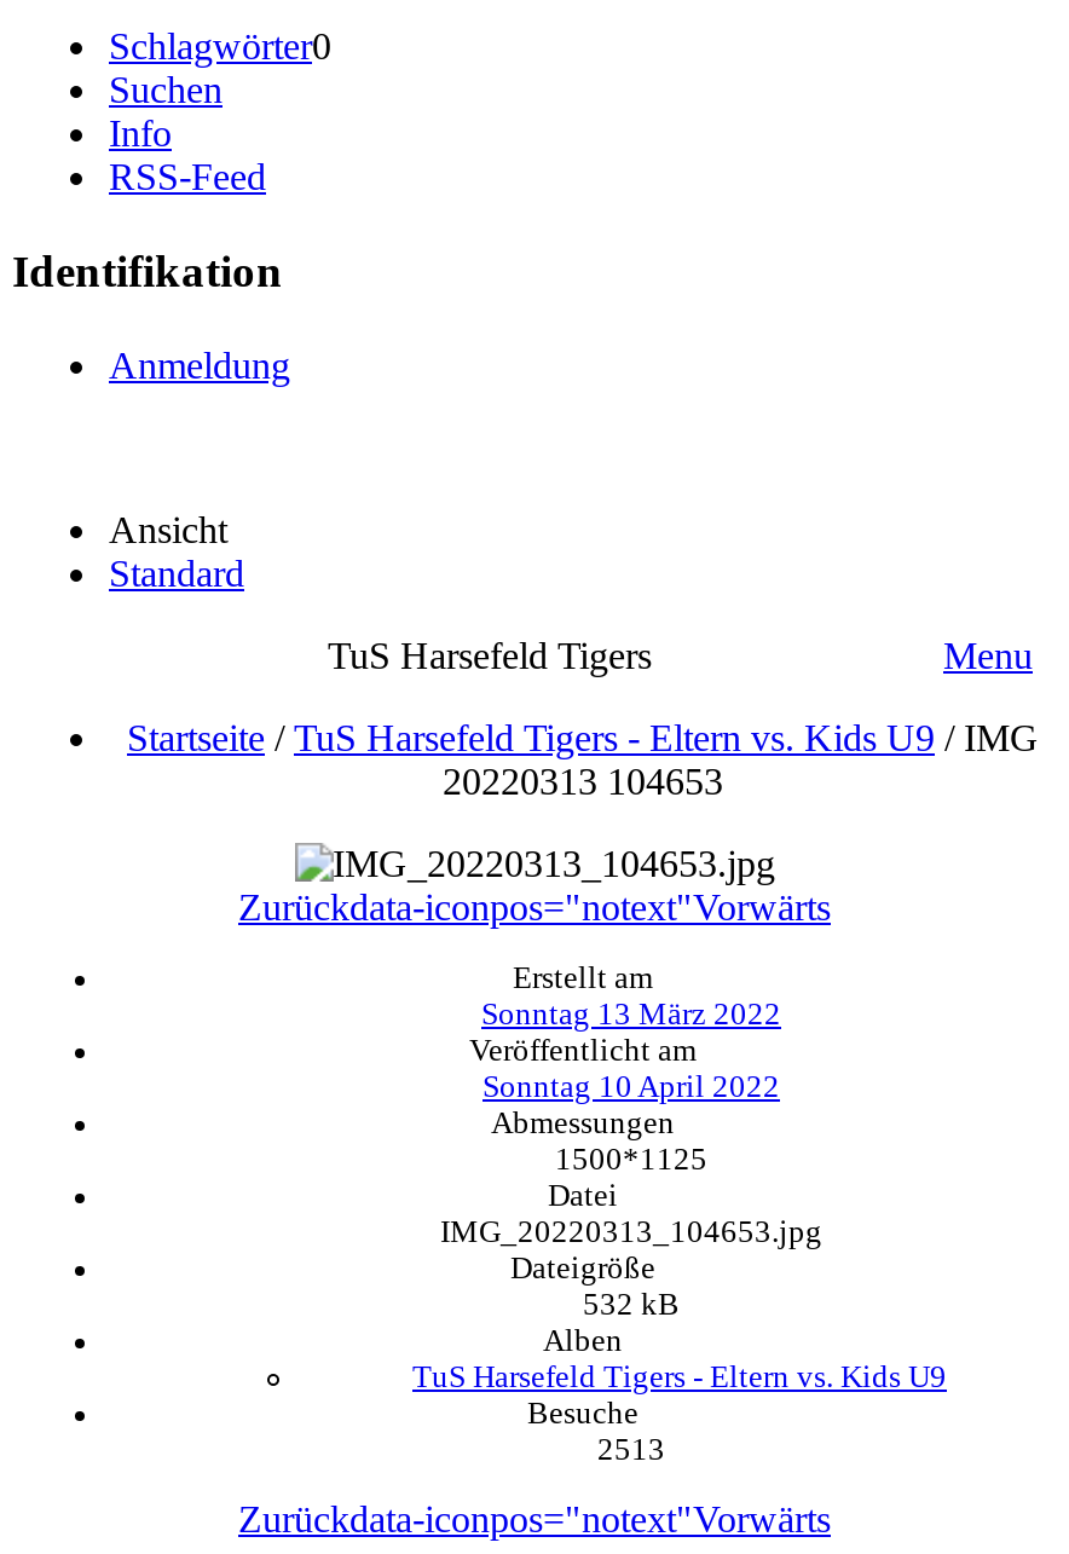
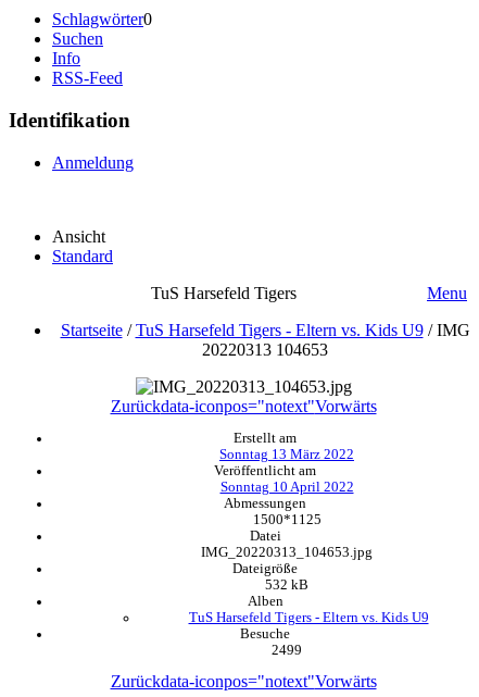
[597,1432,665,1466] 2513 -> [272,642,302,657] 2499

